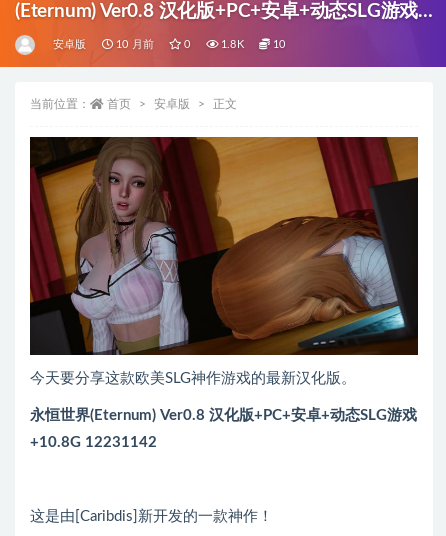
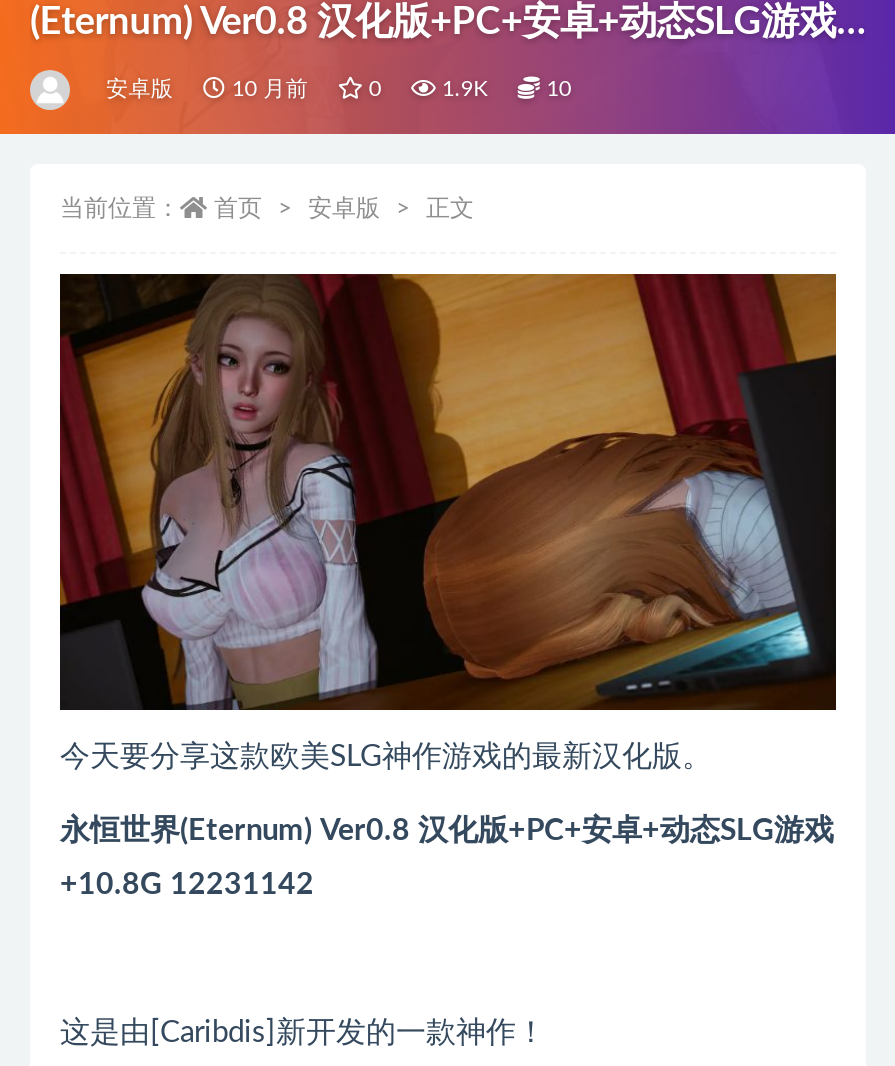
[218,39,244,50] 1.8K -> [436,78,488,100] 1.9K

